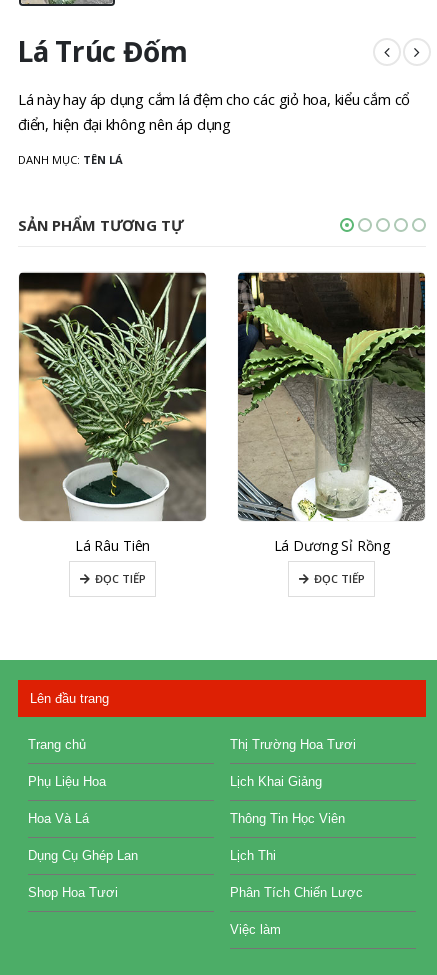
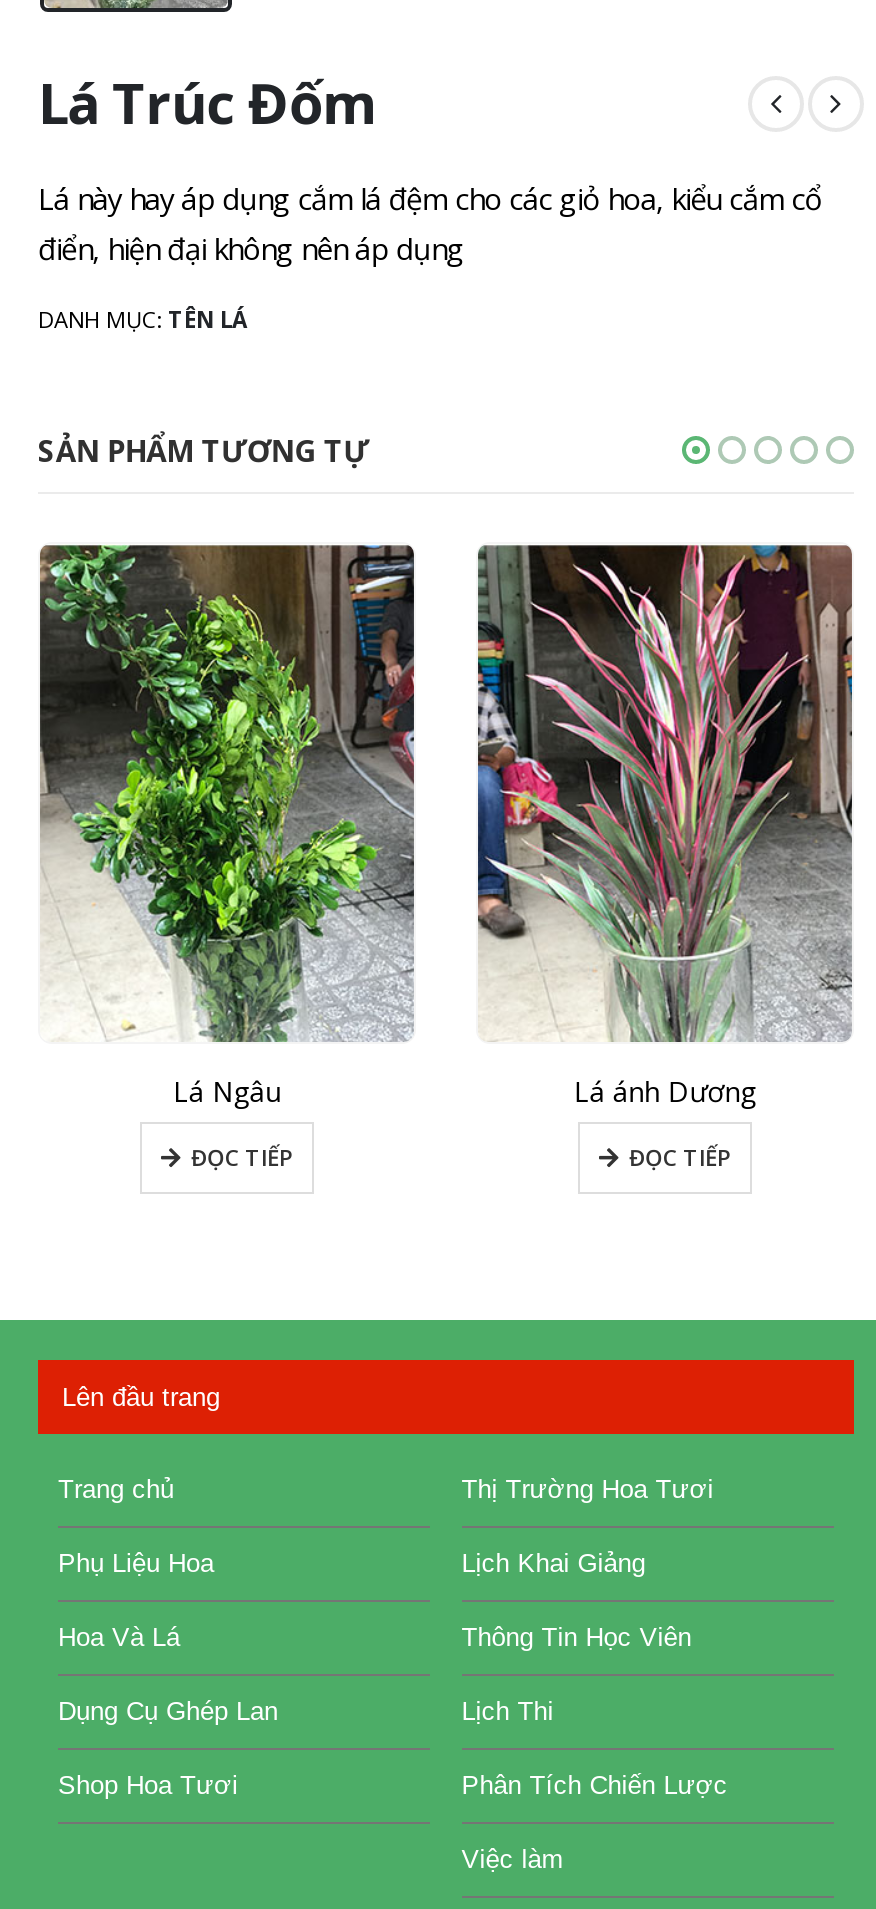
[18,272,207,555] [image] | Lá Râu Tiên -> [38,544,416,1109] [image] | Lá Ngâu
[237,272,426,555] [image] | Lá Dương Sỉ Rồng -> [476,544,854,1109] [image] | Lá ánh Dương

